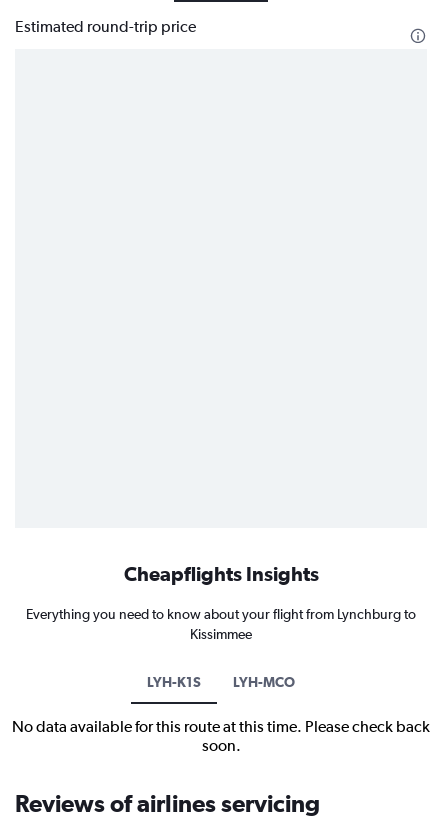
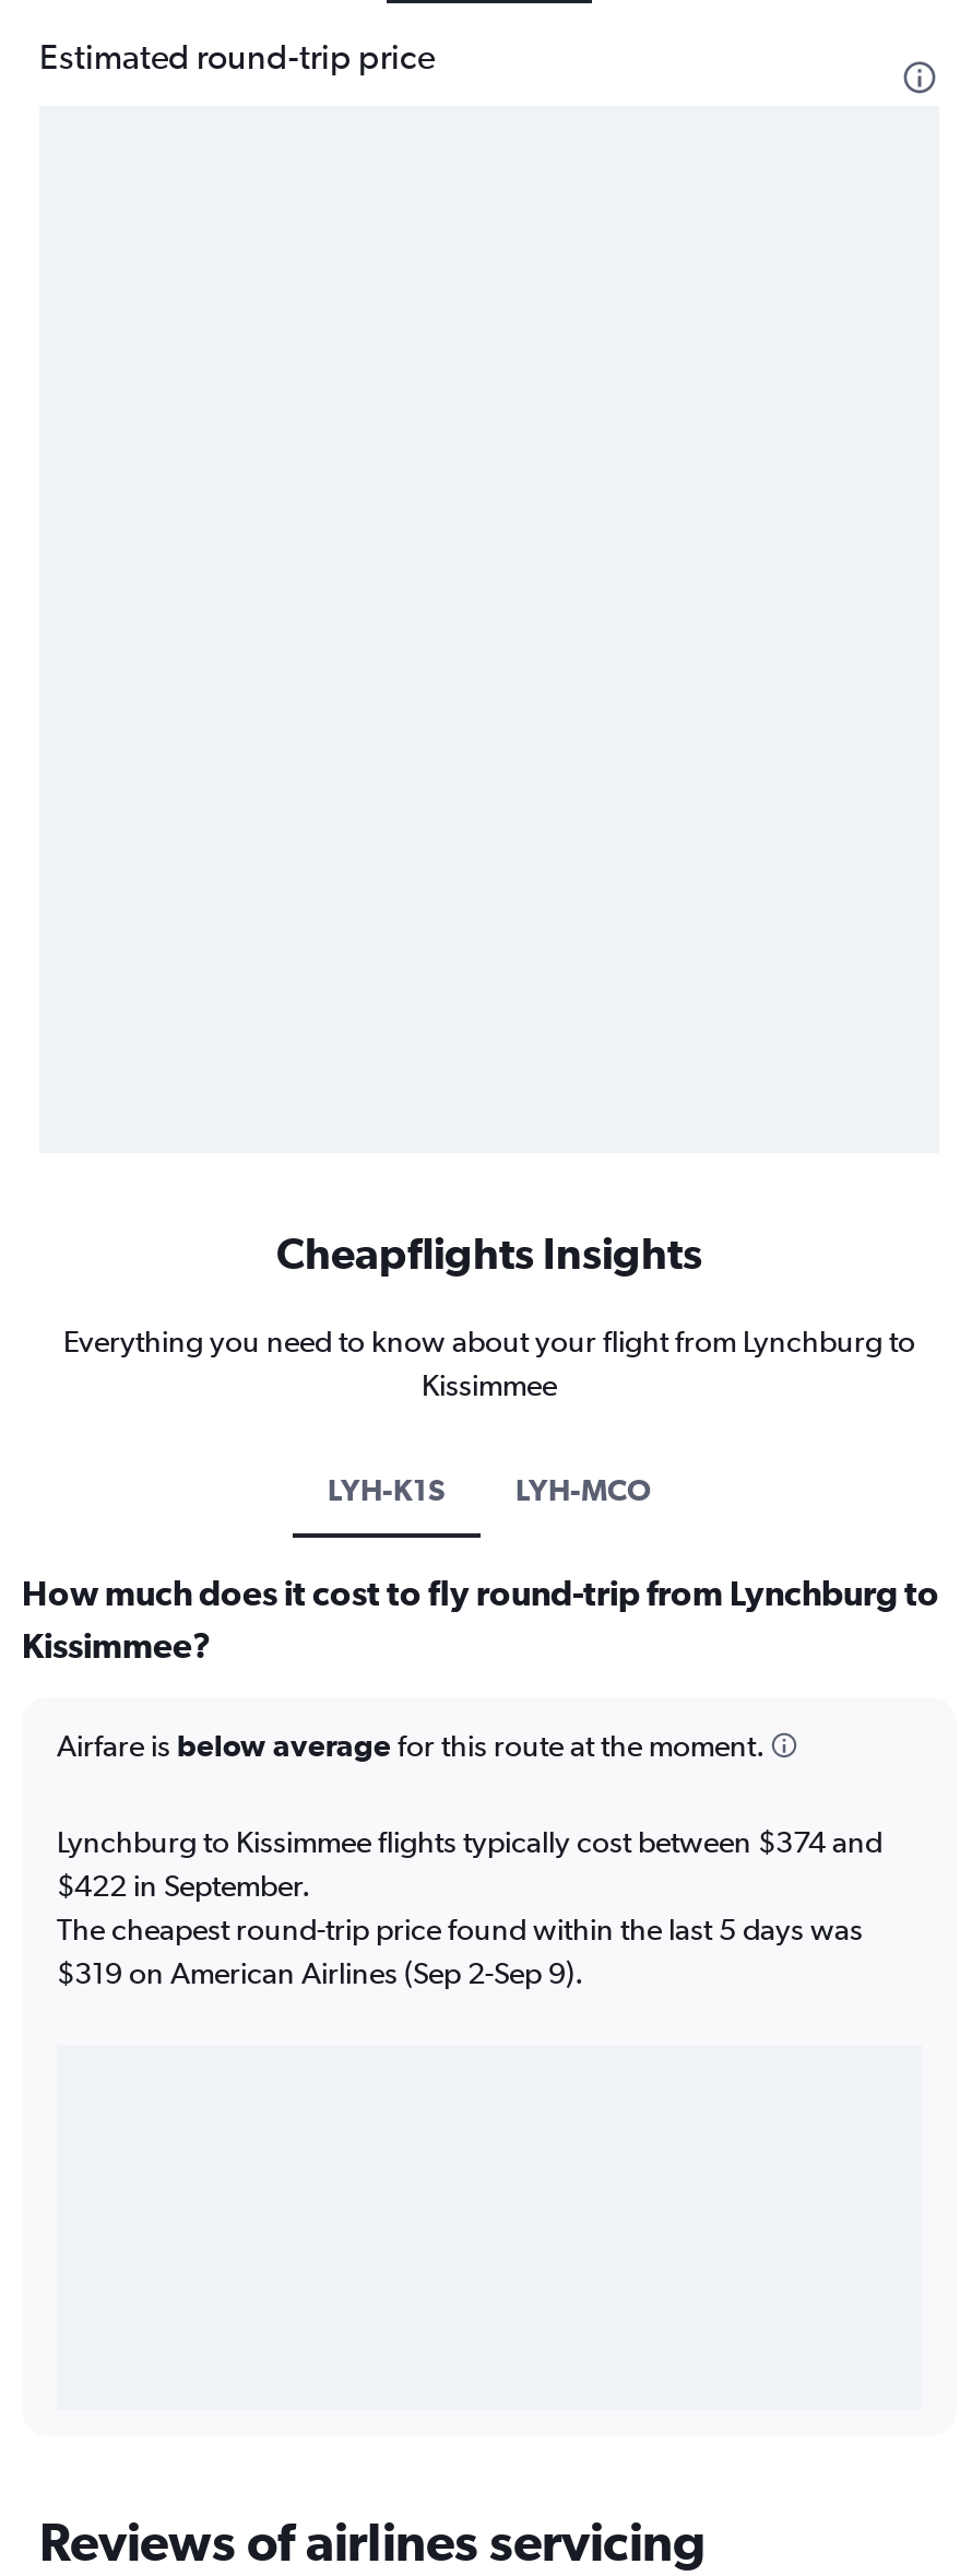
[12,717,430,755] No data available for this route at this time. Please check back | soon. -> [22,1573,939,1989] How much does it cost to fly round-trip from Lynchburg to | Kissimmee? | Airfare is below average for this route at the moment. | Lynchburg to Kissimmee flights typically cost between $374 and | $422 in September. | The cheapest round-trip price found within the last 5 days was | $319 on American Airlines (Sep 2-Sep 9).

